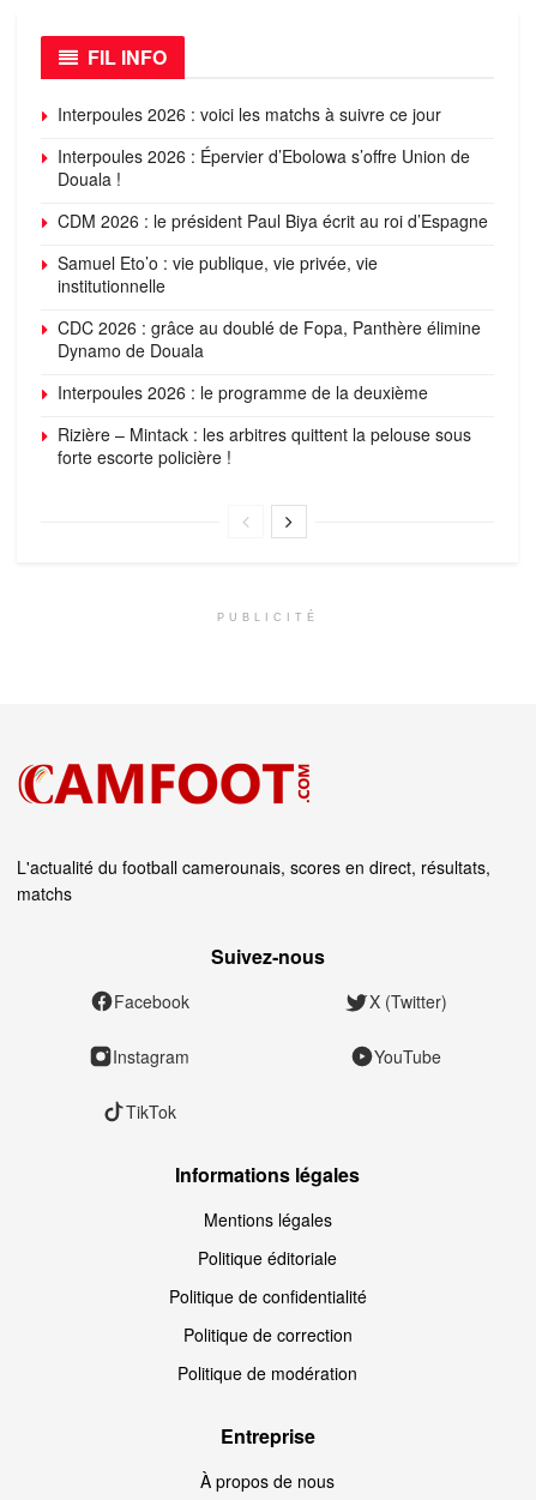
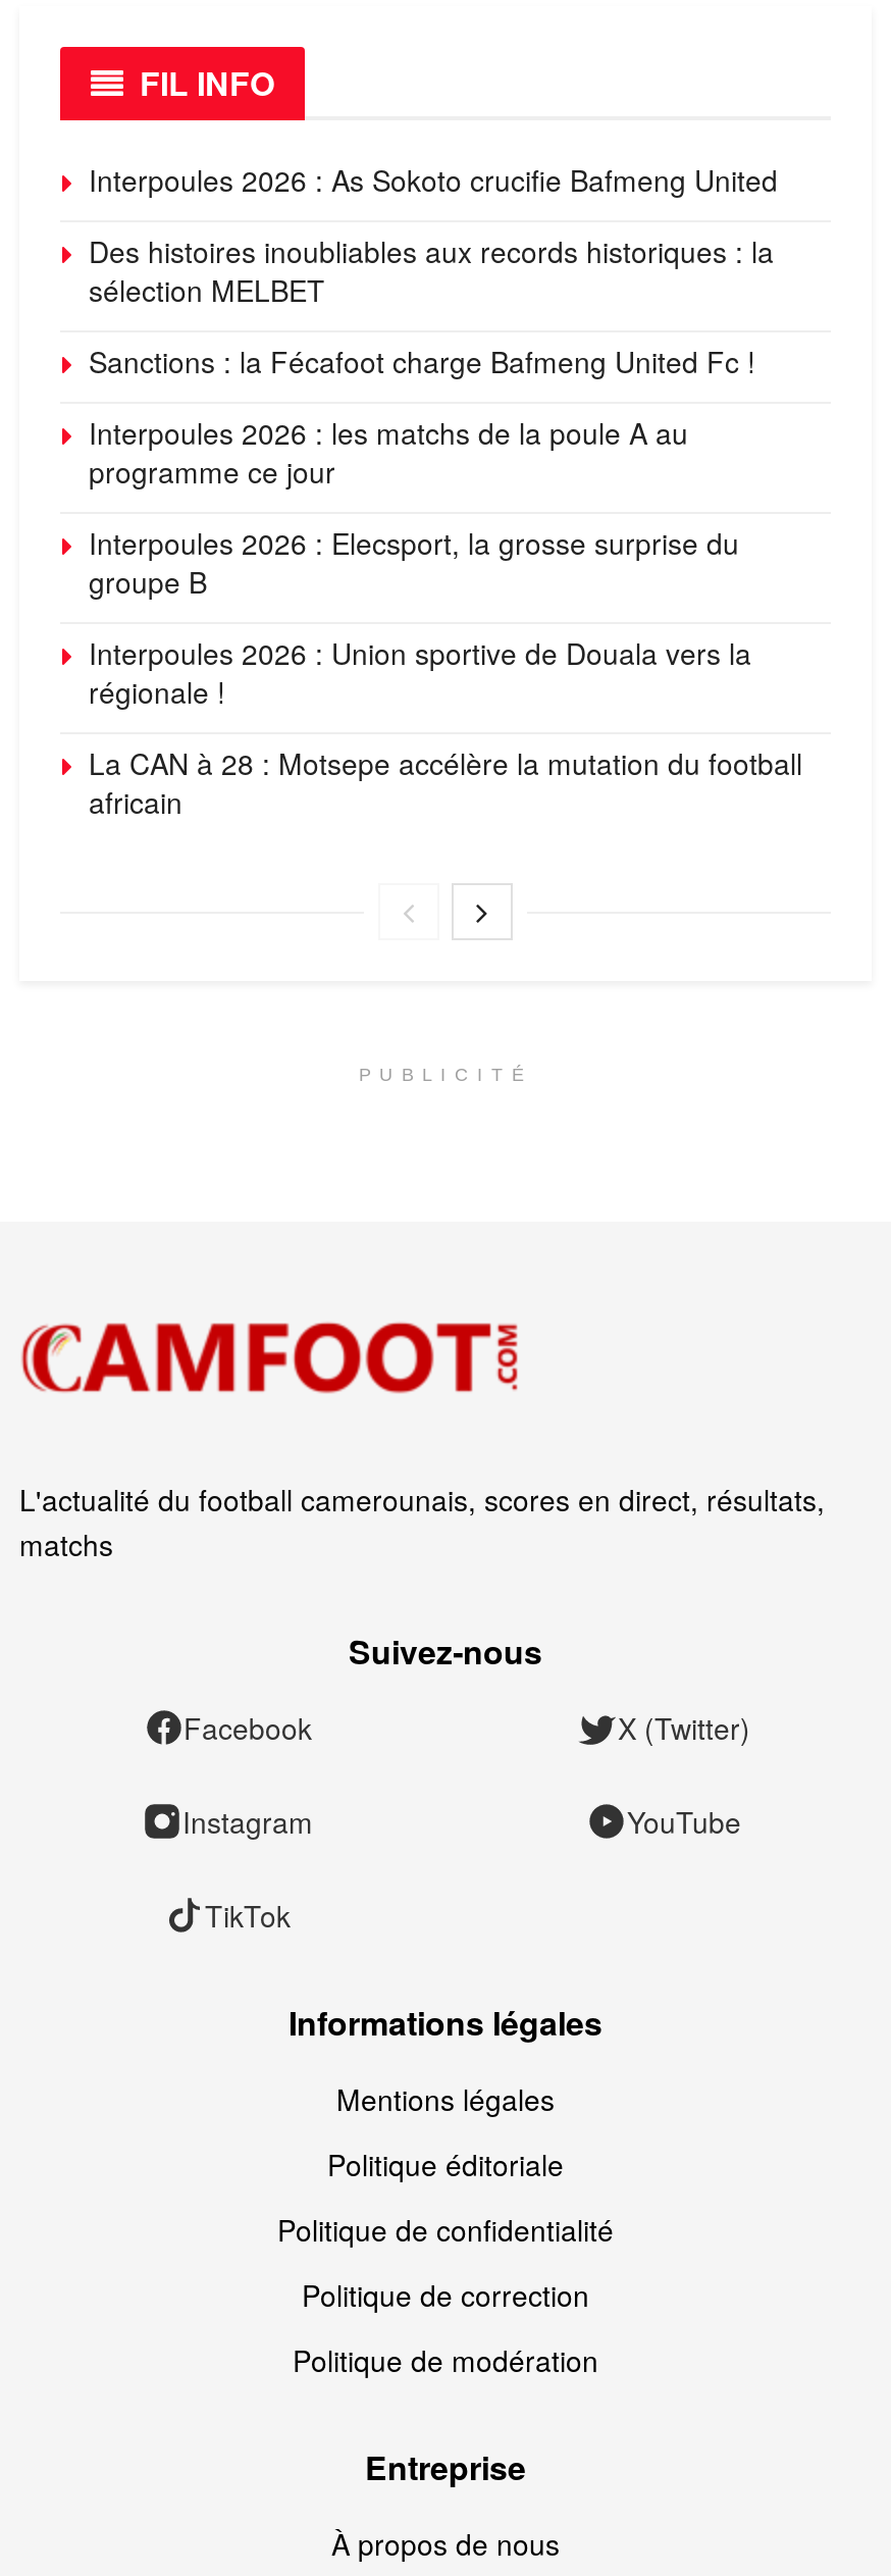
[58,102,441,126] Interpoules 2026 : voici les matchs à suivre ce jour -> [89,159,778,200] Interpoules 2026 : As Sokoto crucifie Bafmeng United
[58,144,470,191] Interpoules 2026 : Épervier d’Ebolowa s’offre Union de | Douala ! -> [89,230,774,310] Des histoires inoubliables aux records historiques : la | sélection MELBET
[58,209,488,233] CDM 2026 : le président Paul Biya écrit au roi d’Espagne -> [89,341,755,381] Sanctions : la Fécafoot charge Bafmeng United Fc !
[58,251,378,297] Samuel Eto’o : vie publique, vie privée, vie | institutionnelle -> [89,412,688,492] Interpoules 2026 : les matchs de la poule A au | programme ce jour
[58,315,481,362] CDC 2026 : grâce au doublé de Fopa, Panthère élimine | Dynamo de Douala -> [89,522,739,602] Interpoules 2026 : Elecsport, la grosse surprise du | groupe B
[58,380,428,404] Interpoules 2026 : le programme de la deuxième -> [89,632,751,712] Interpoules 2026 : Union sportive de Douala vers la | régionale !
[58,422,471,469] Rizière – Mintack : les arbitres quittent la pelouse sous | forte escorte policière ! -> [89,742,802,822] La CAN à 28 : Motsepe accélère la mutation du football | africain

